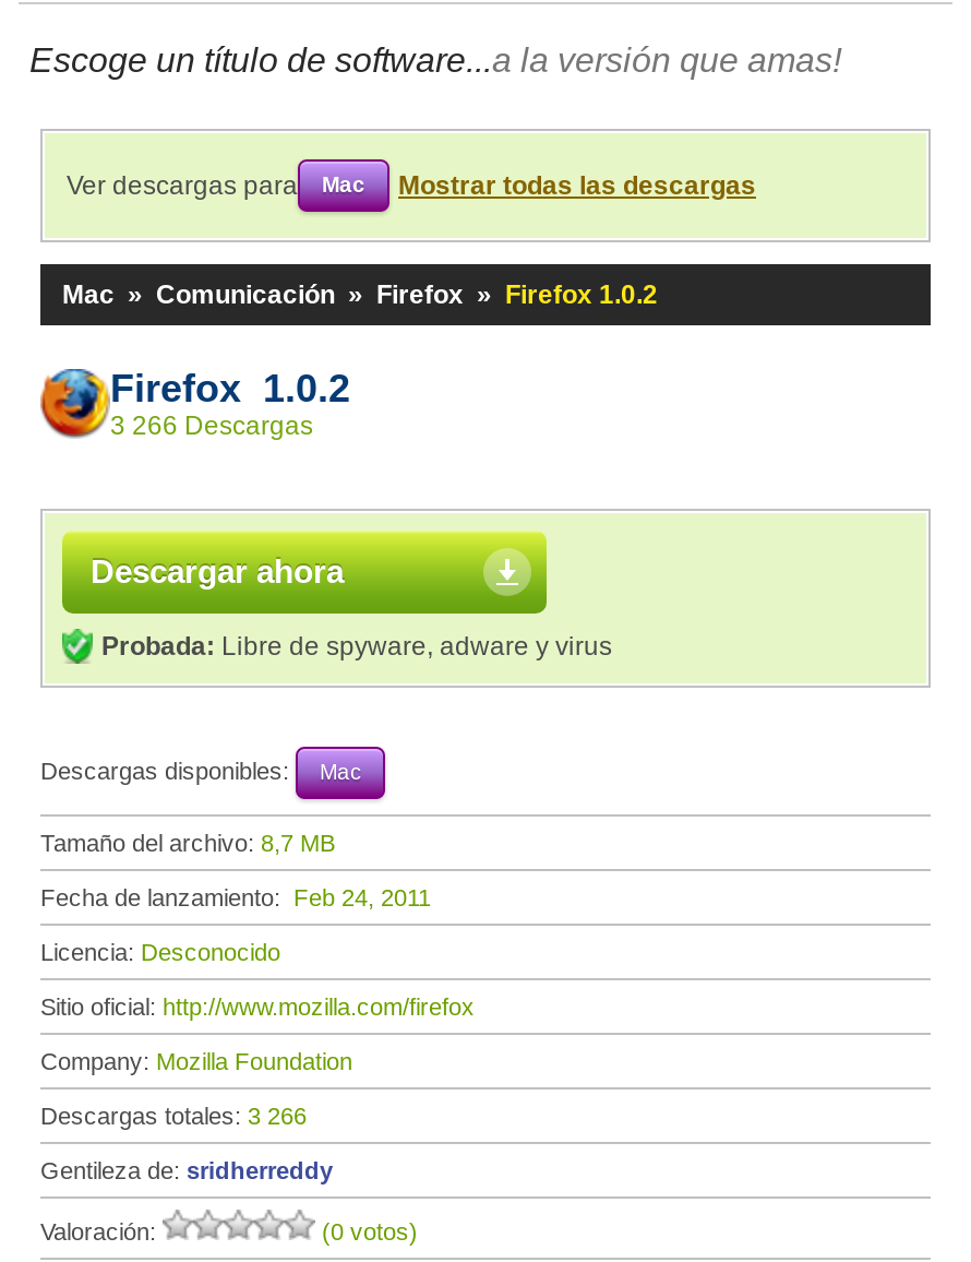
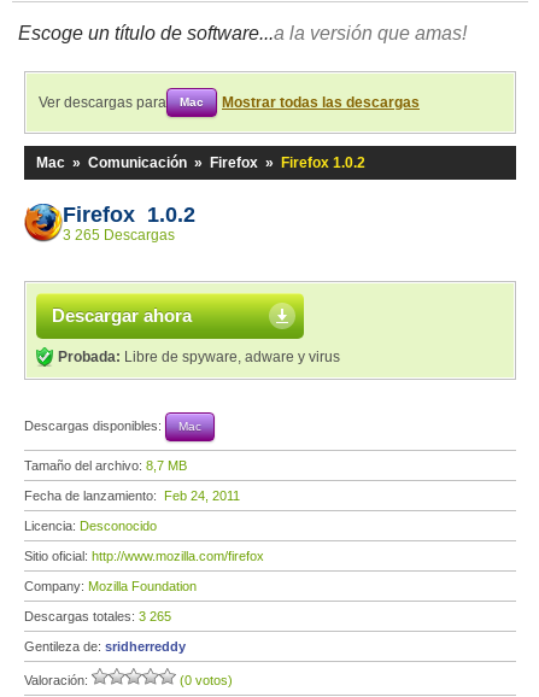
[110,410,313,441] 3 266 Descargas -> [63,227,175,244] 3 265 Descargas
[40,1103,307,1129] Descargas totales: 3 266 -> [24,609,171,623] Descargas totales: 3 265

